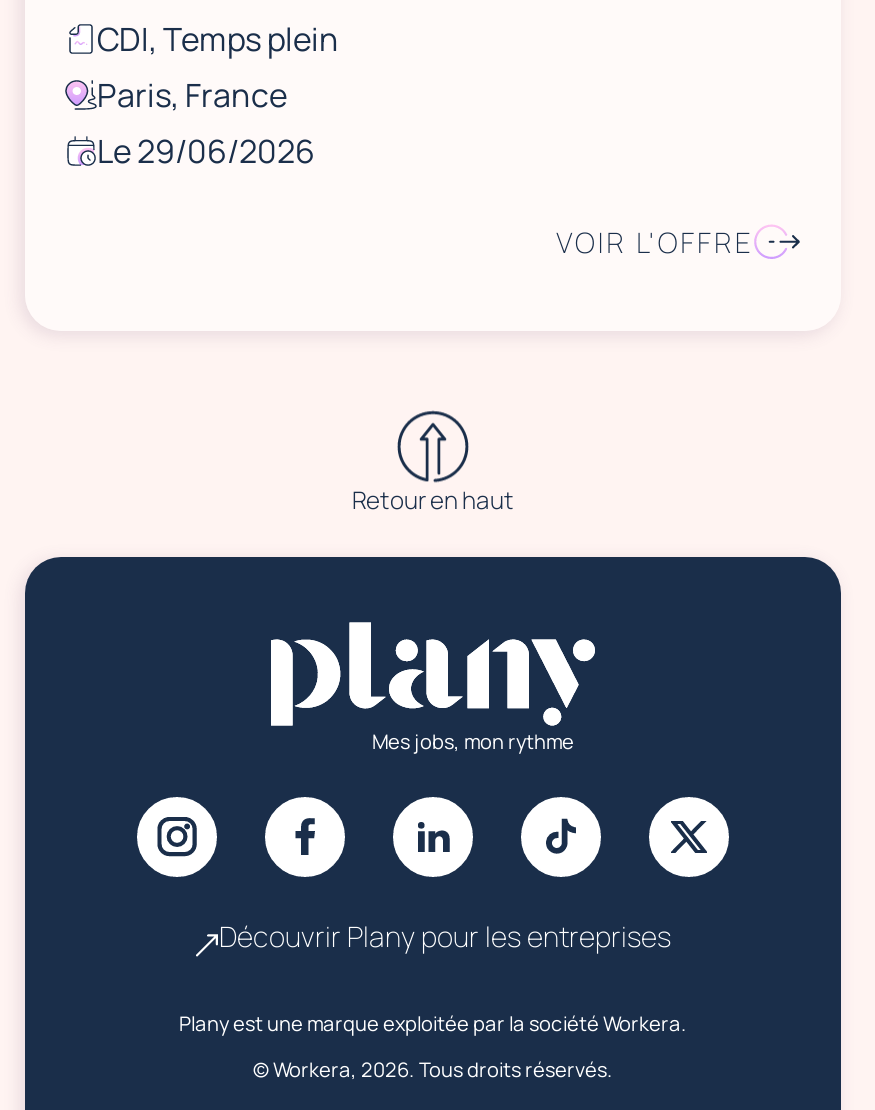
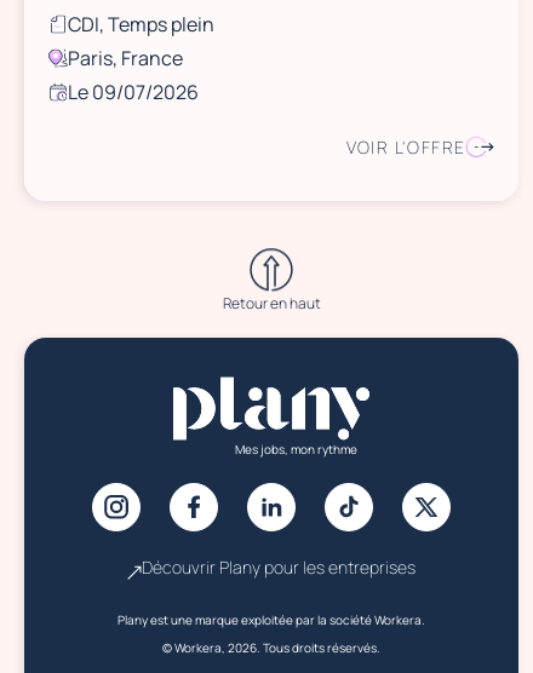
[97,129,315,173] Le 29/06/2026 -> [68,79,199,105] Le 09/07/2026

